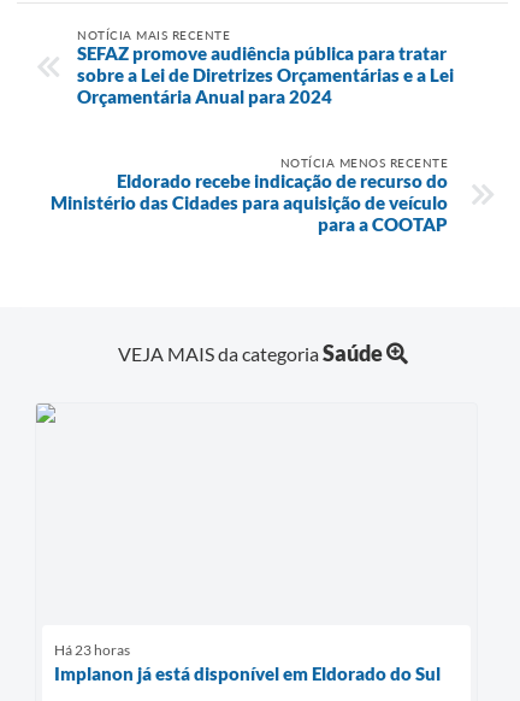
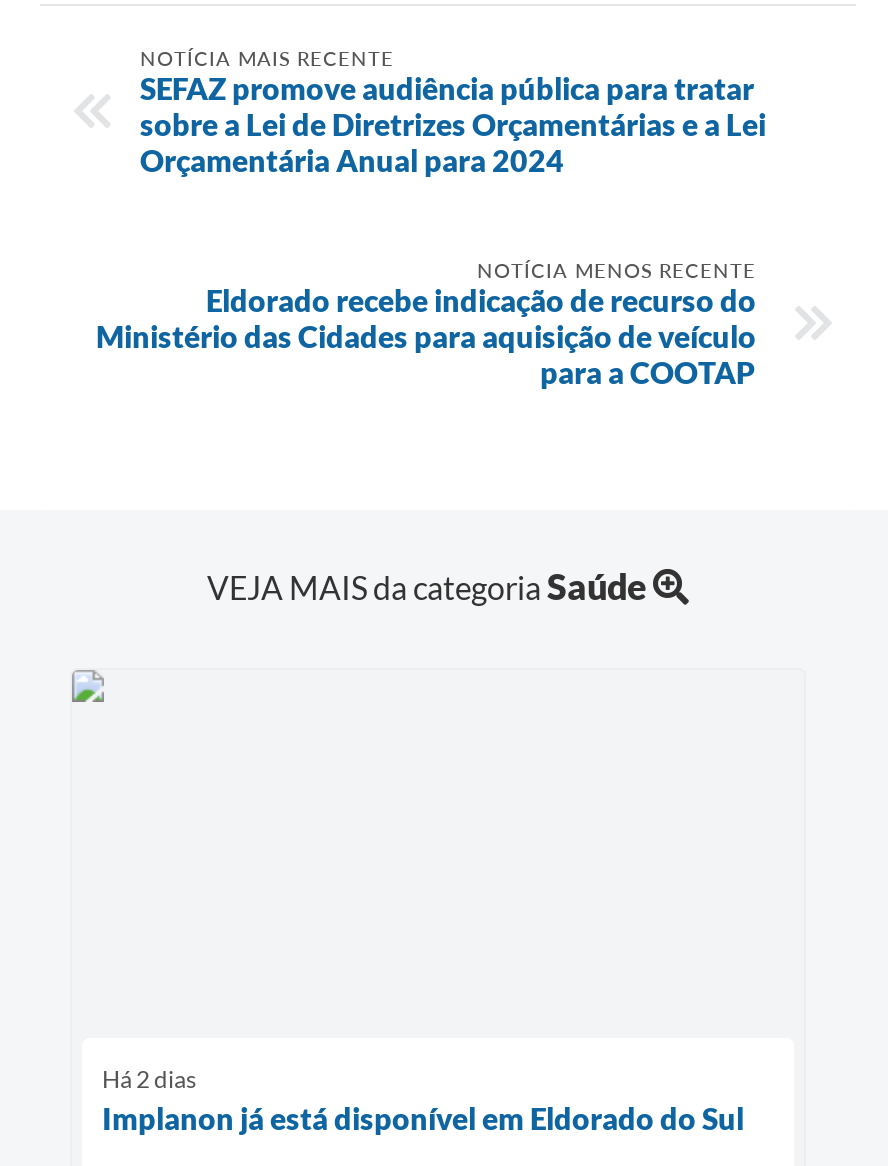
[54,641,130,659] Há 23 horas -> [102,1064,196,1094] Há 2 dias

